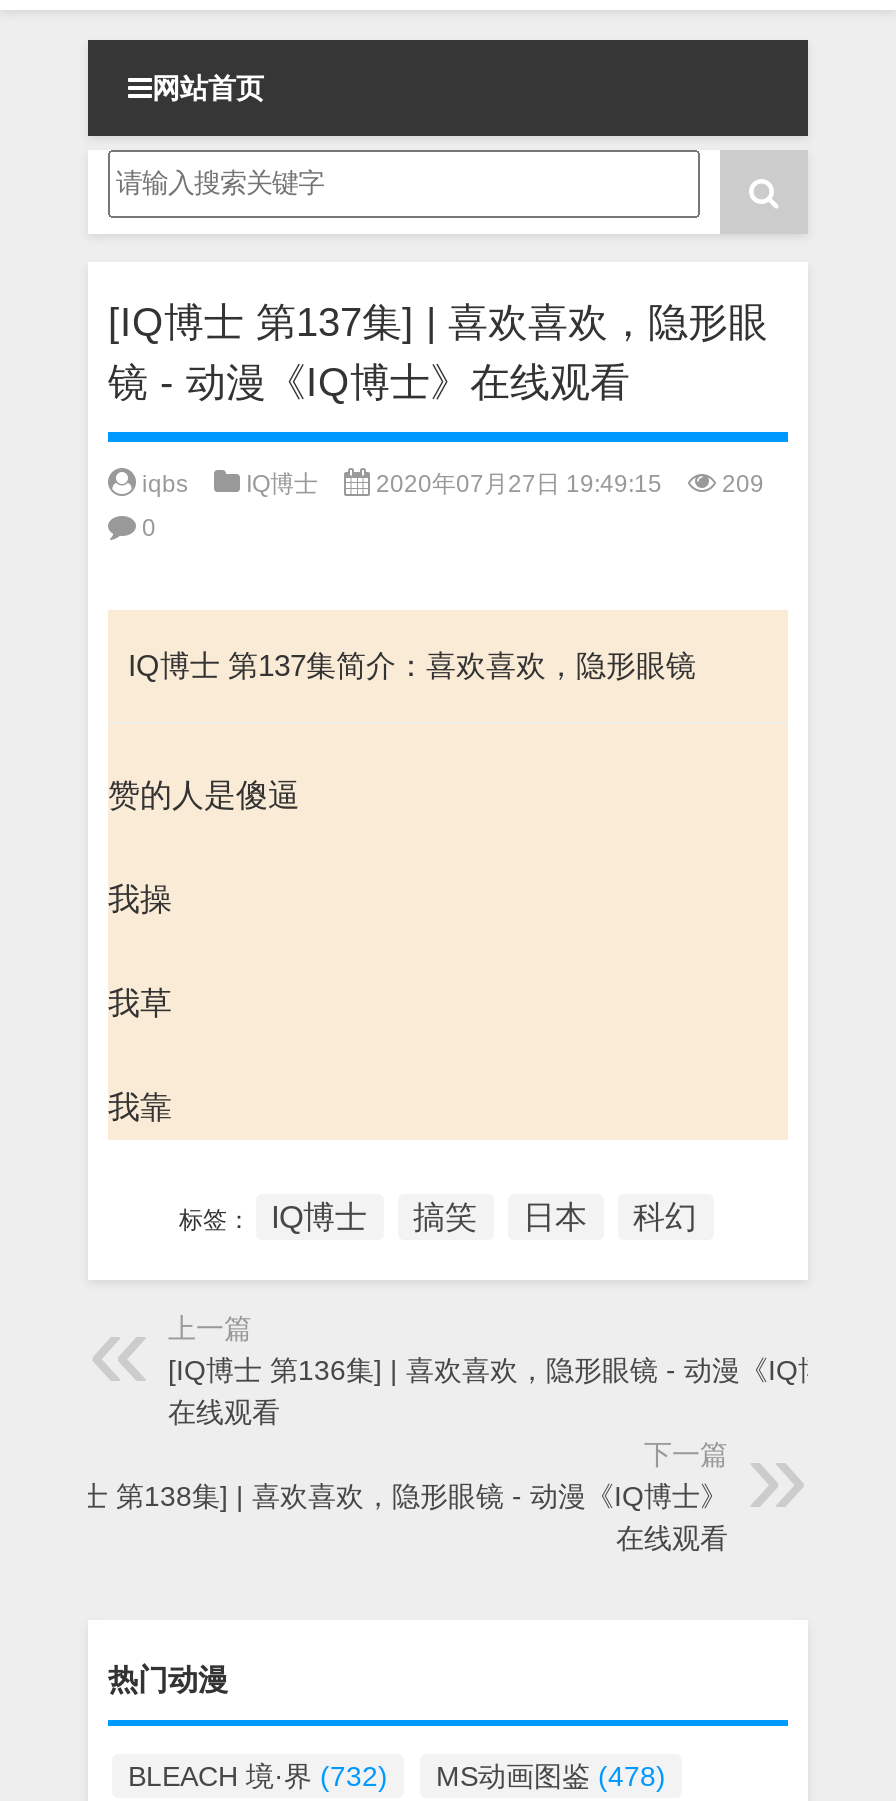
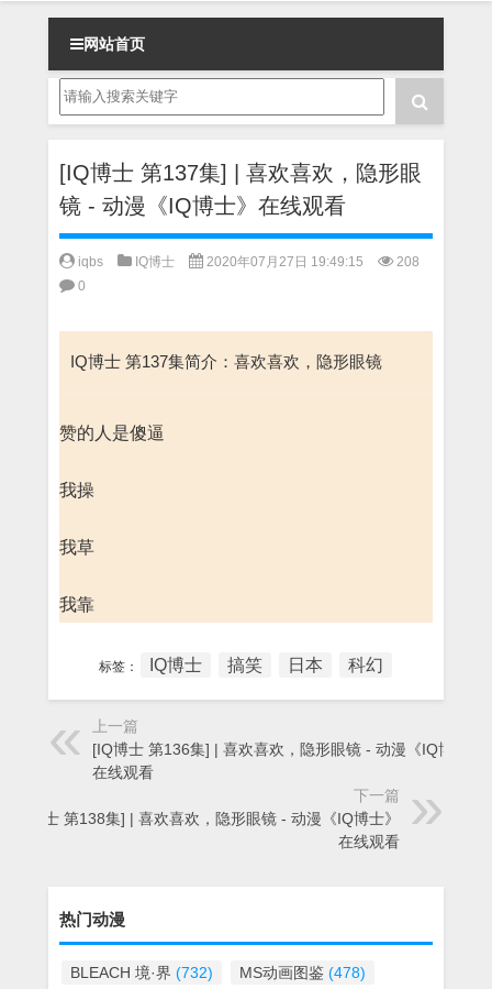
[246,470,764,498] IQ博士 2020年07月27日 19:49:15 209 -> [135,254,420,270] IQ博士 2020年07月27日 19:49:15 208

